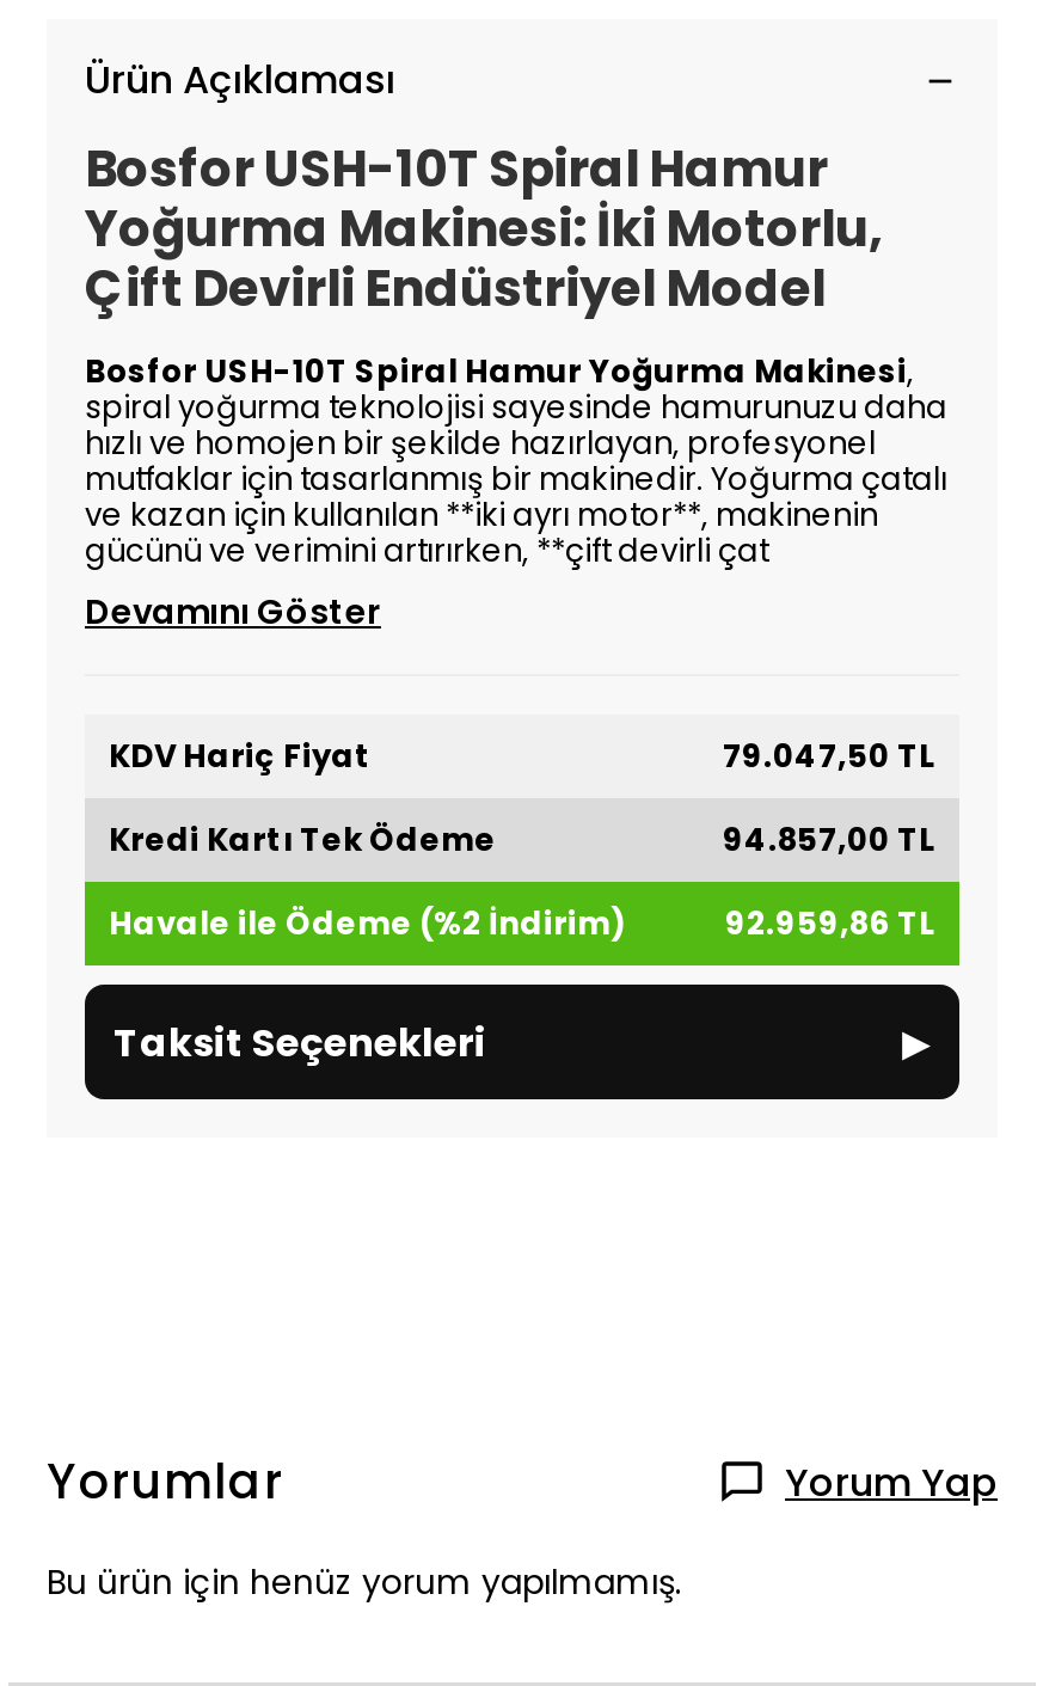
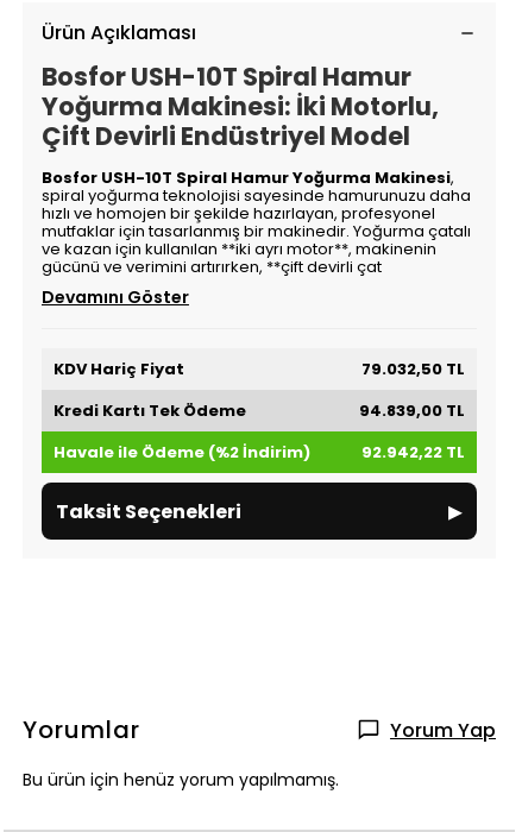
[723,734,935,779] 79.047,50 TL -> [361,358,465,380] 79.032,50 TL
[723,817,935,863] 94.857,00 TL -> [359,399,465,422] 94.839,00 TL
[725,901,935,946] 92.959,86 TL -> [361,441,465,464] 92.942,22 TL

